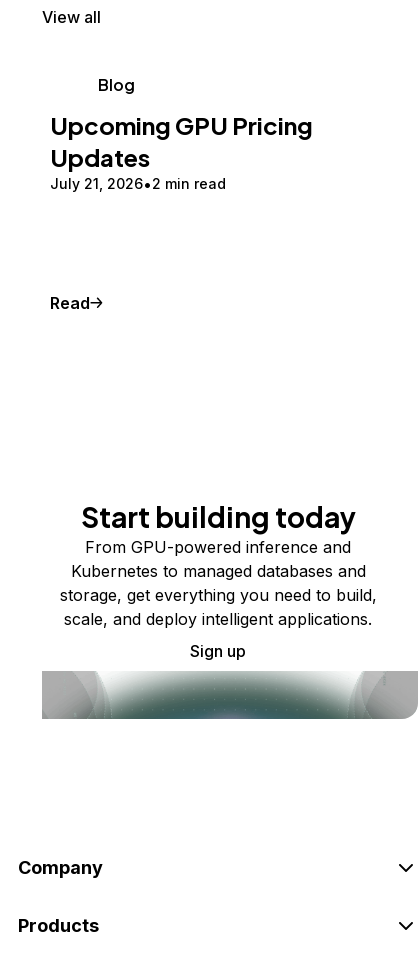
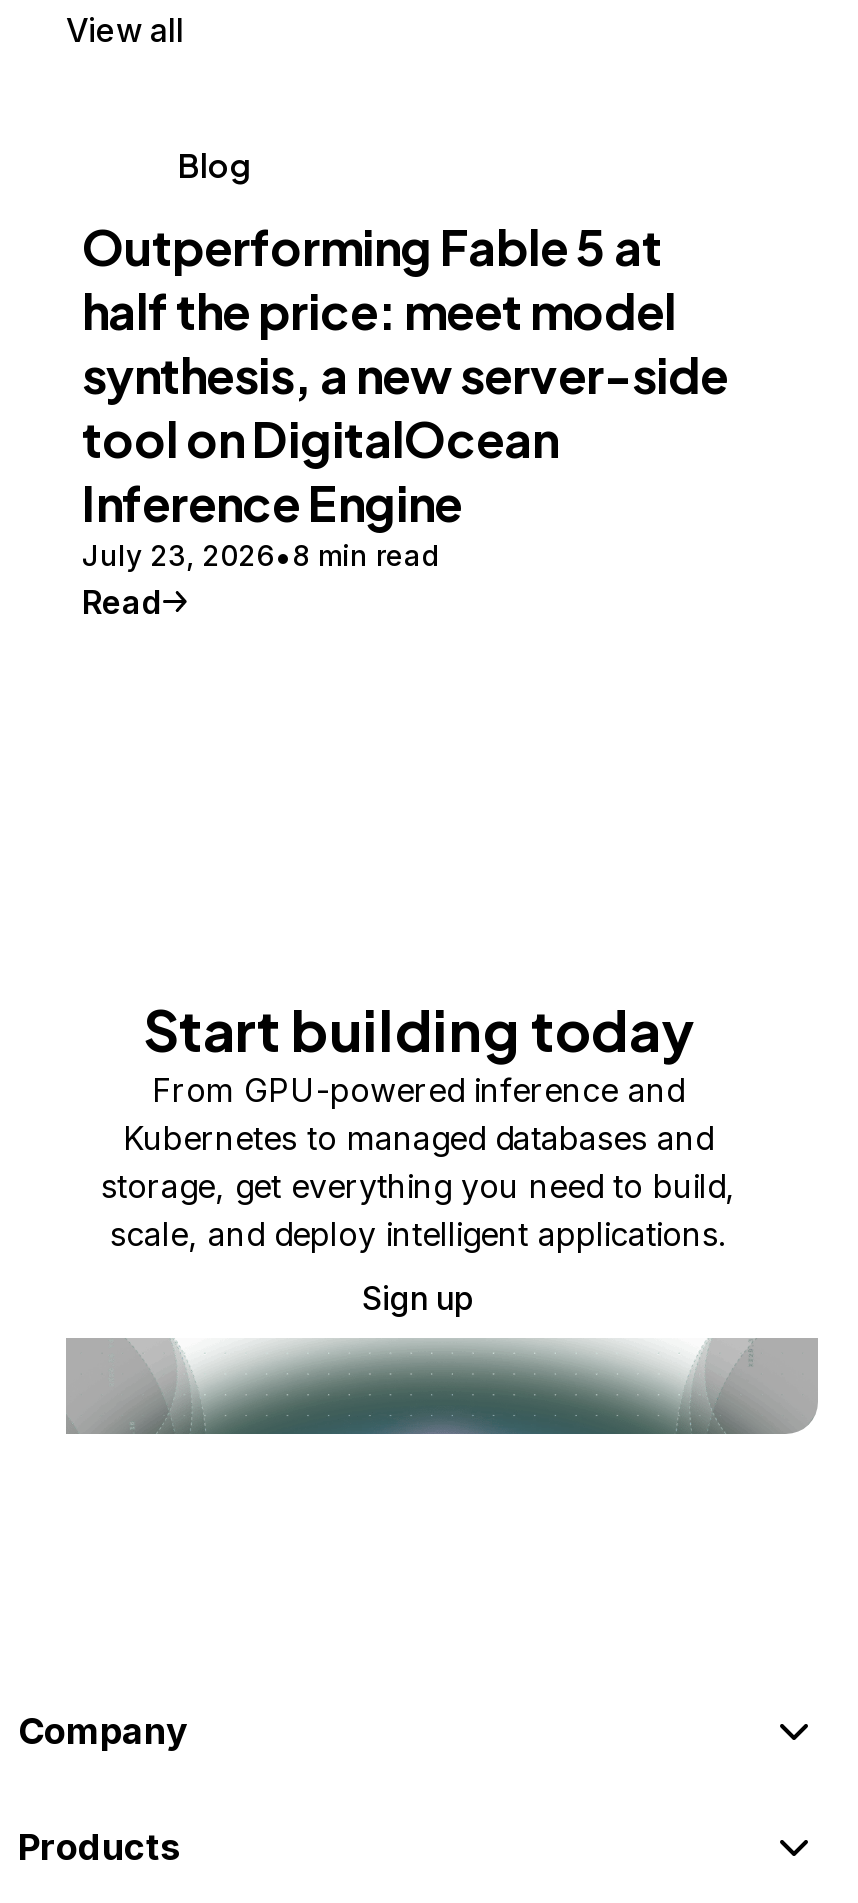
[50,110,313,192] Upcoming GPU Pricing | Updates | July 21, 2026 2 min read -> [82,216,728,572] Outperforming Fable 5 at | half the price: meet model | synthesis, a new server-side | tool on DigitalOcean | Inference Engine | July 23, 2026 8 min read

